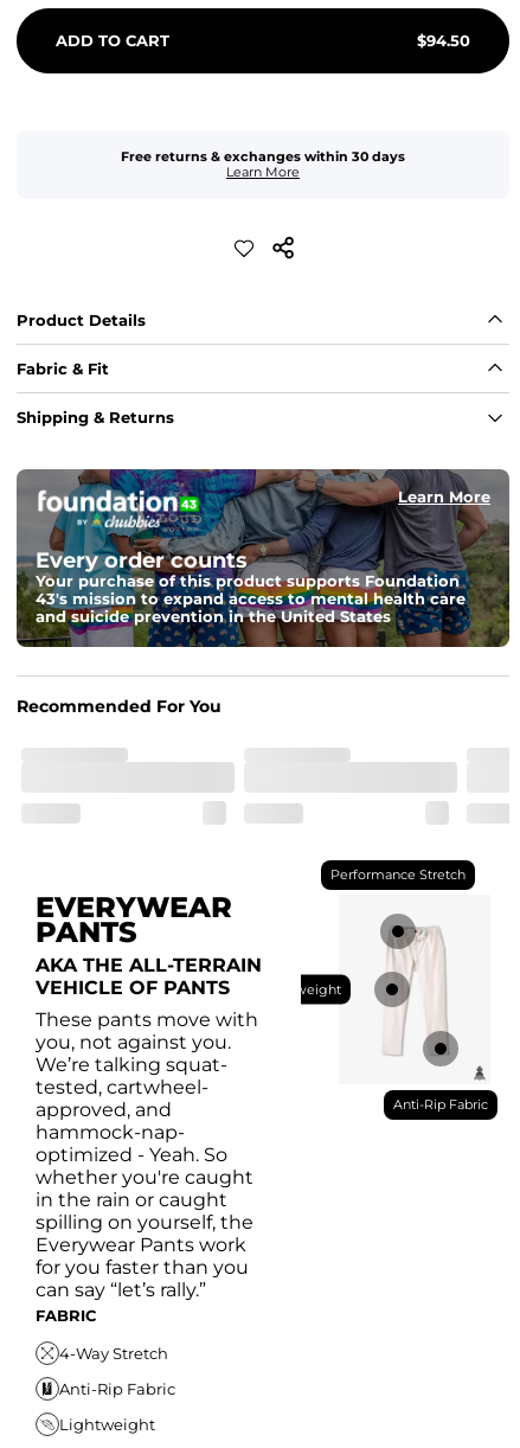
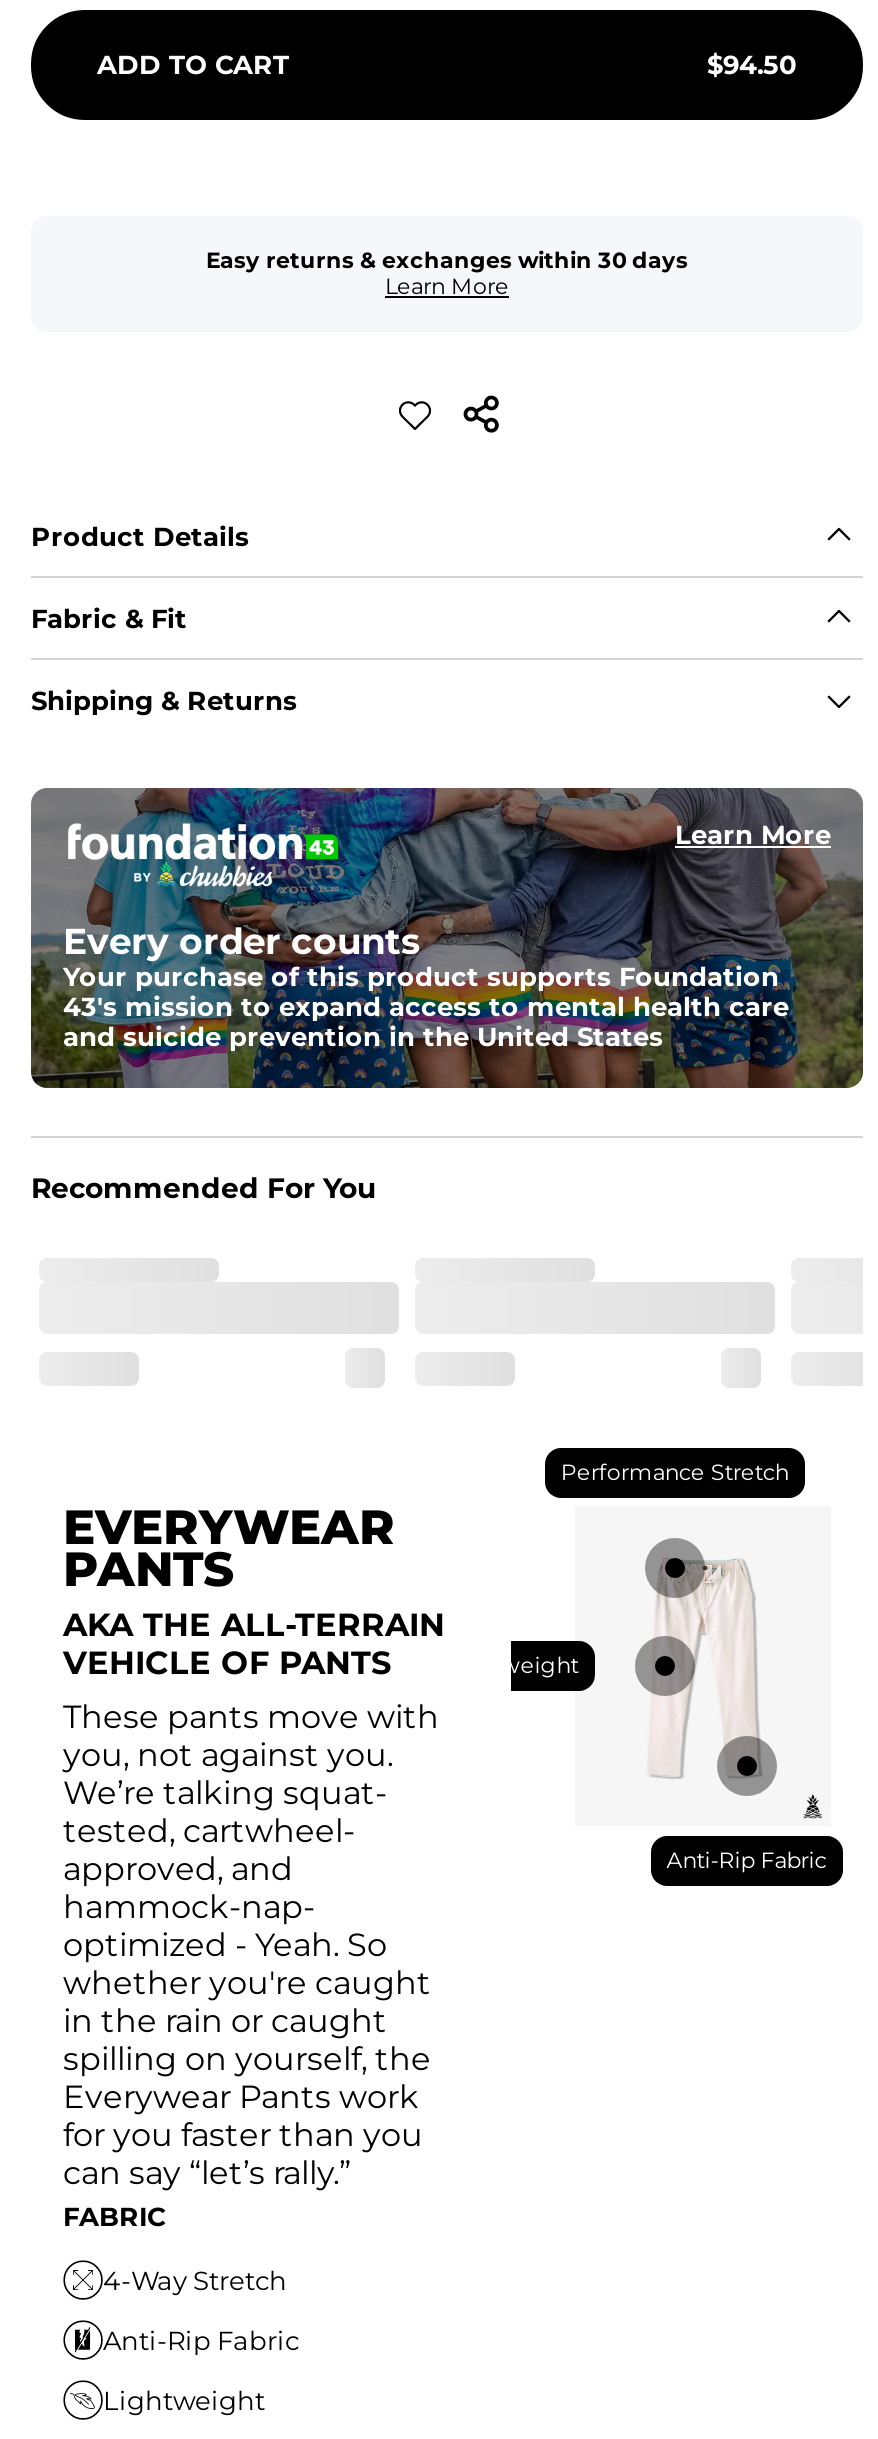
[121,148,405,165] Free returns & exchanges within 30 days -> [206,246,688,274] Easy returns & exchanges within 30 days

